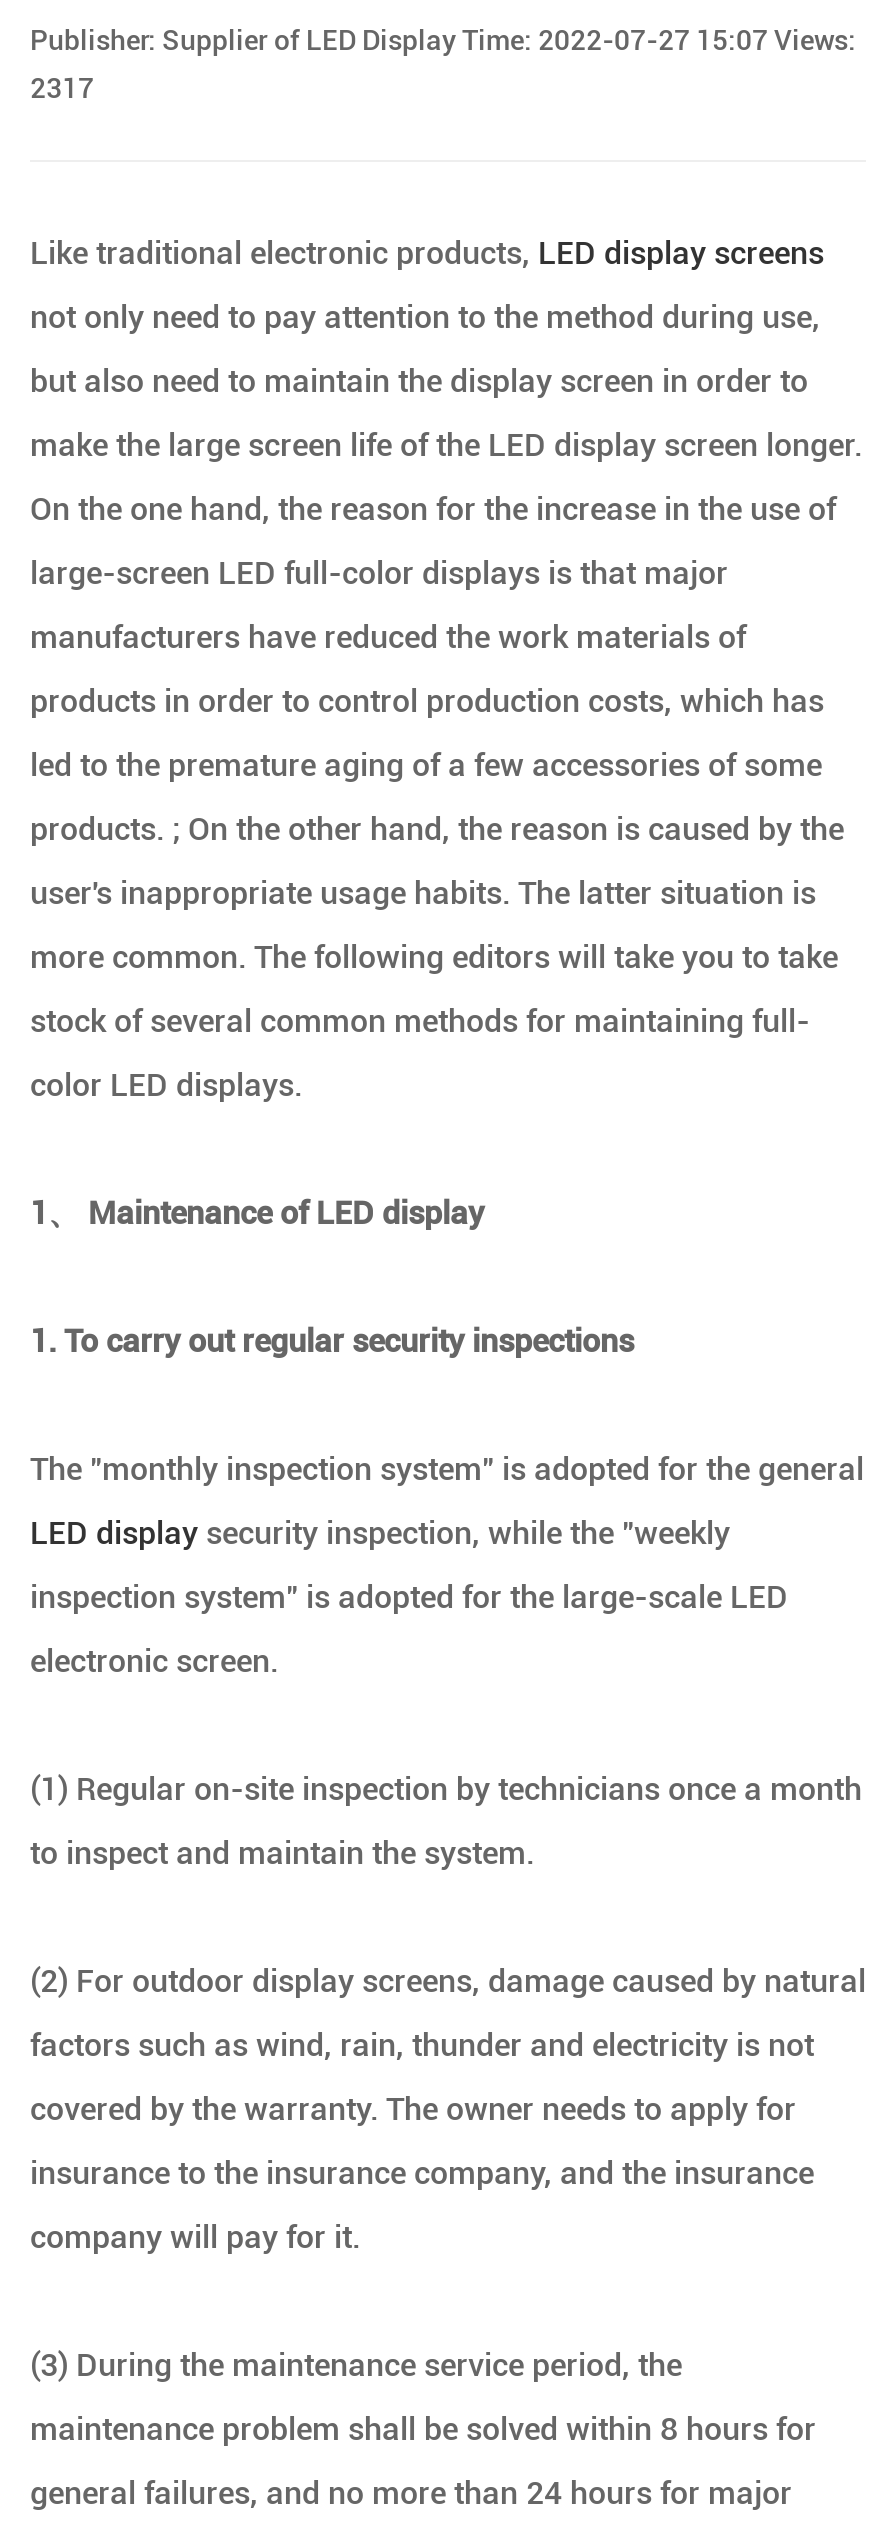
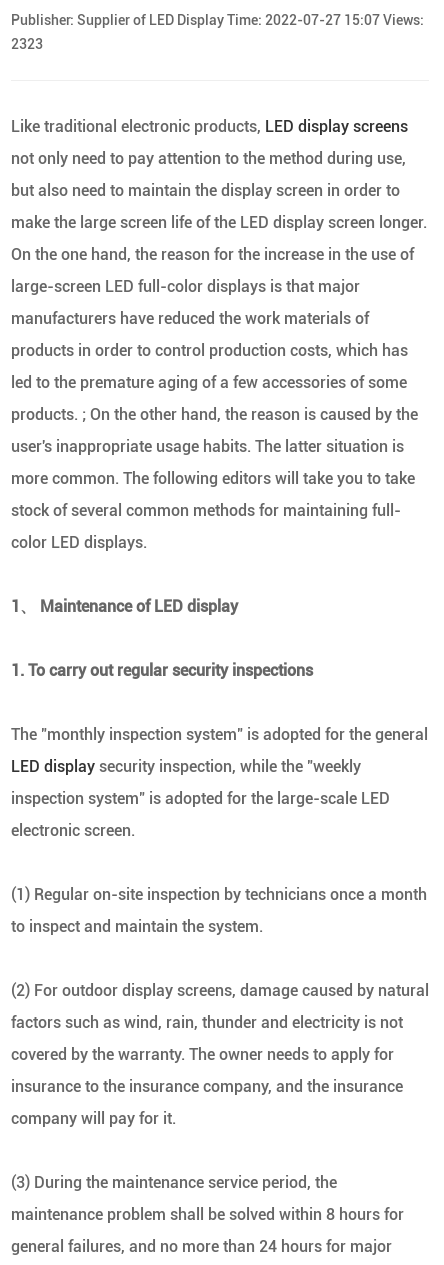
[30,72,94,104] 2317 -> [11,36,43,52] 2323

